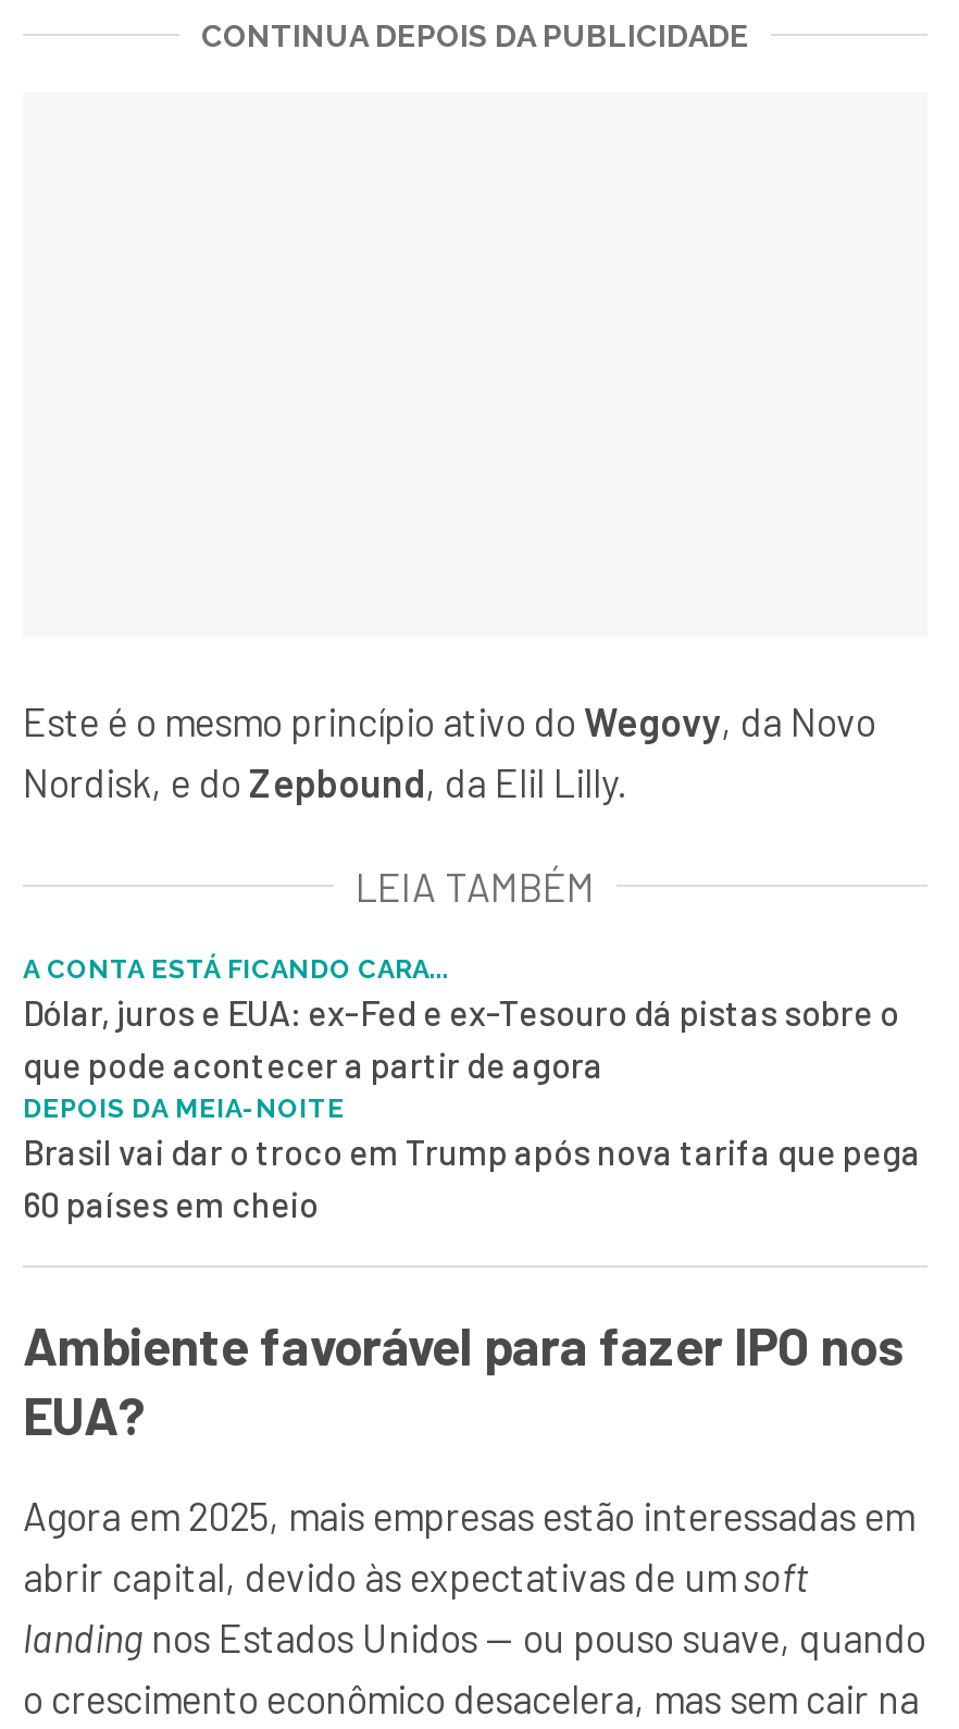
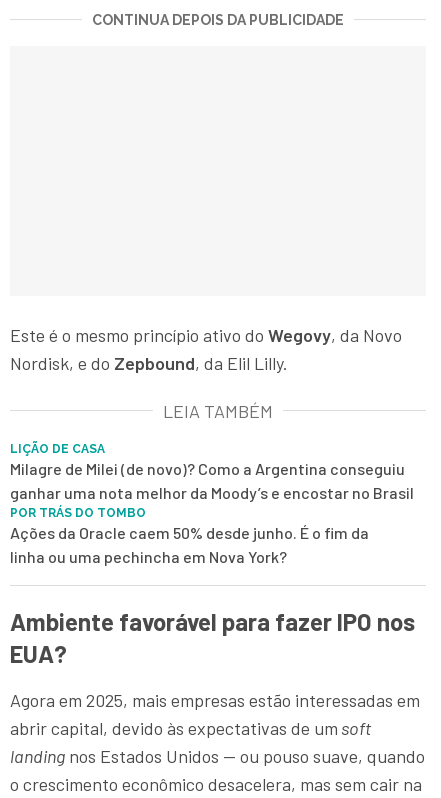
[23,954,921,1224] A CONTA ESTÁ FICANDO CARA... | Dólar, juros e EUA: ex-Fed e ex-Tesouro dá pistas sobre o | que pode acontecer a partir de agora | DEPOIS DA MEIA-NOITE | Brasil vai dar o troco em Trump após nova tarifa que pega | 60 países em cheio -> [10,442,414,566] LIÇÃO DE CASA | Milagre de Milei (de novo)? Como a Argentina conseguiu | ganhar uma nota melhor da Moody’s e encostar no Brasil | POR TRÁS DO TOMBO | Ações da Oracle caem 50% desde junho. É o fim da | linha ou uma pechincha em Nova York?

